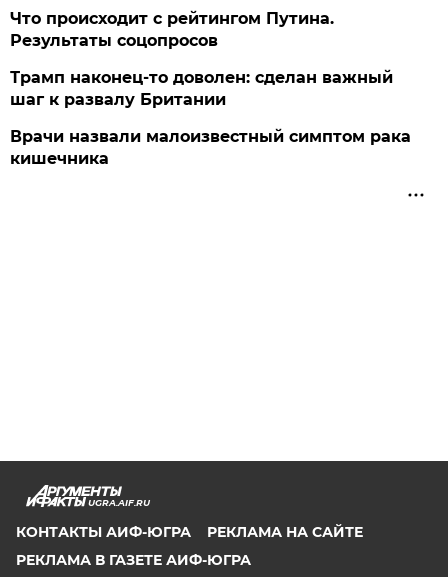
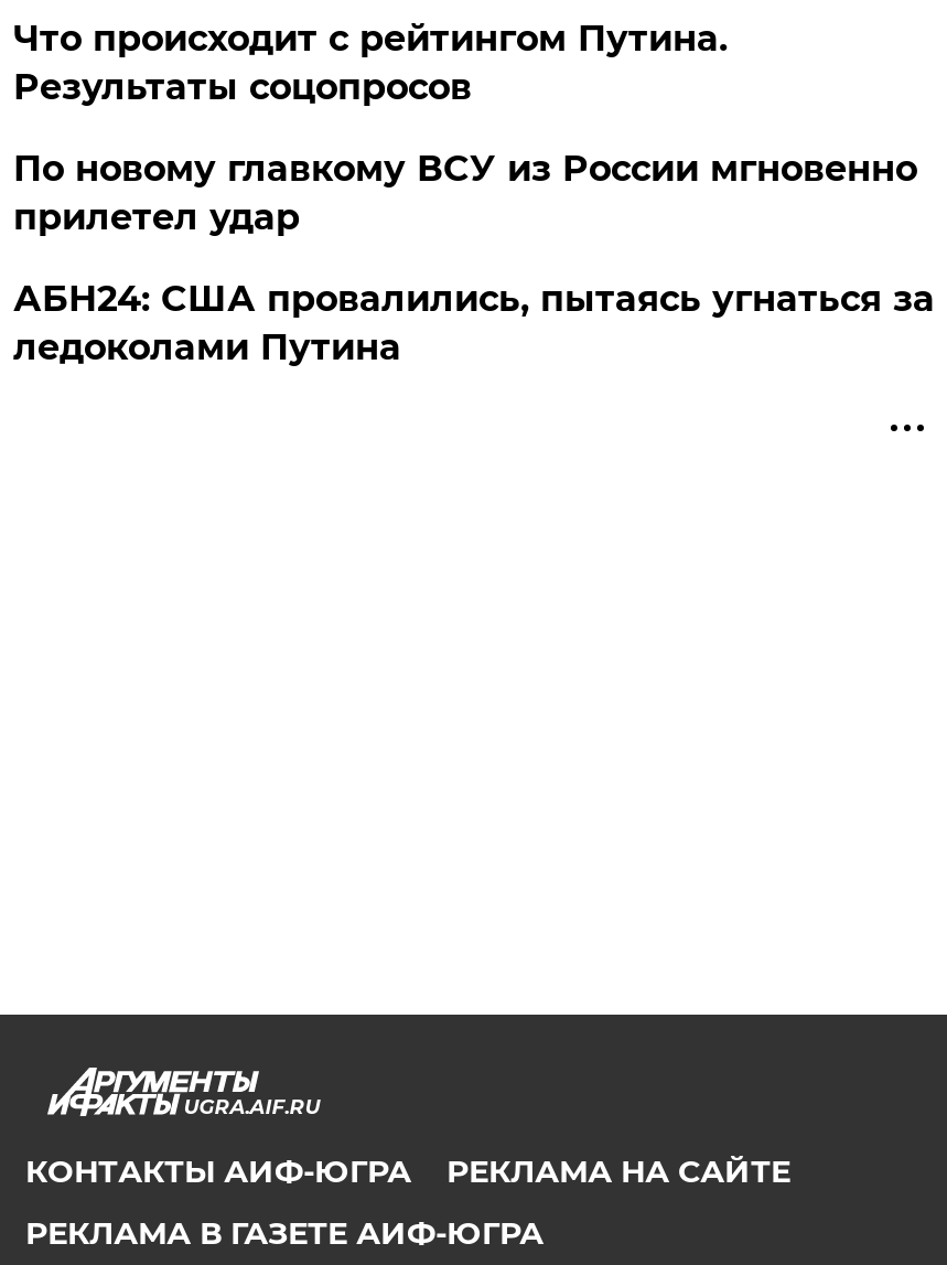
[10,68,393,109] Трамп наконец-то доволен: сделан важный | шаг к развалу Британии -> [13,147,917,238] По новому главкому ВСУ из России мгновенно | прилетел удар
[10,127,411,168] Врачи назвали малоизвестный симптом рака | кишечника -> [13,277,935,368] АБН24: США провалились, пытаясь угнаться за | ледоколами Путина

